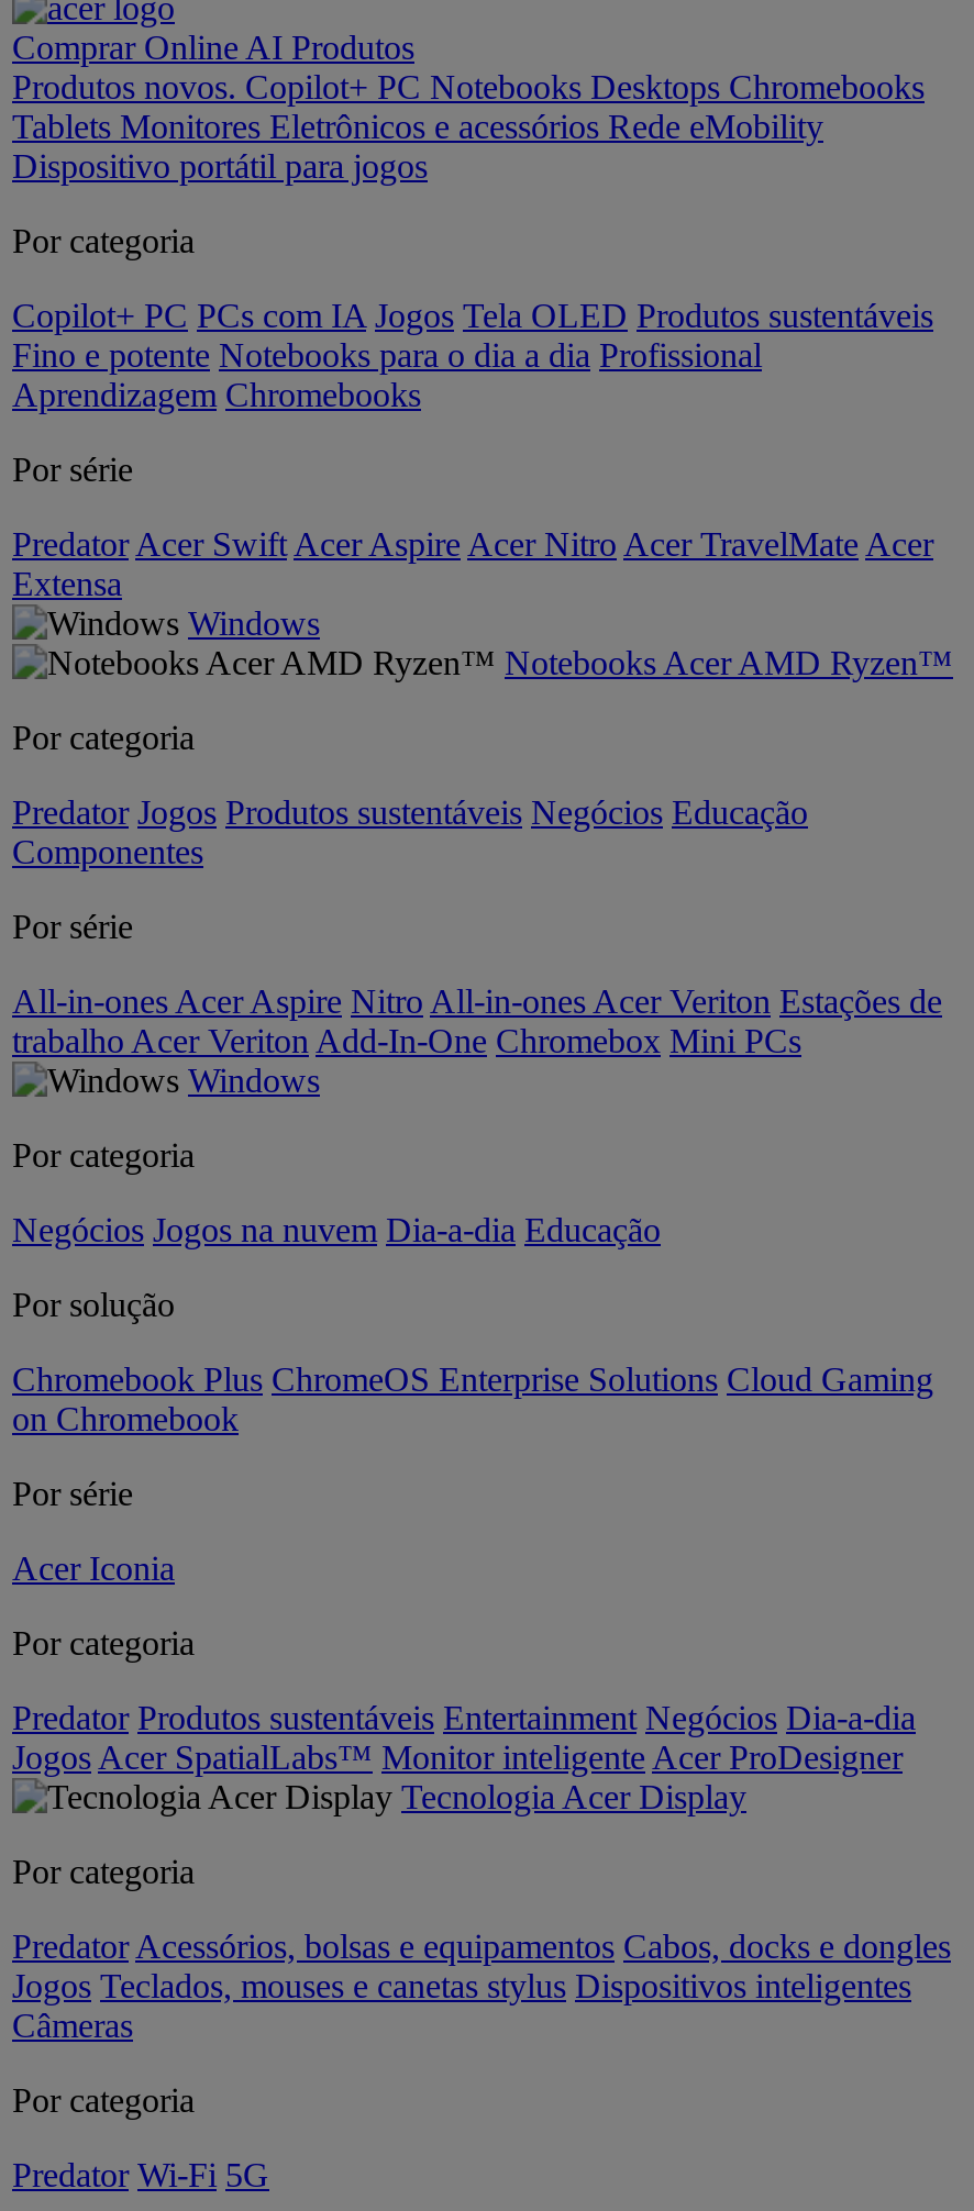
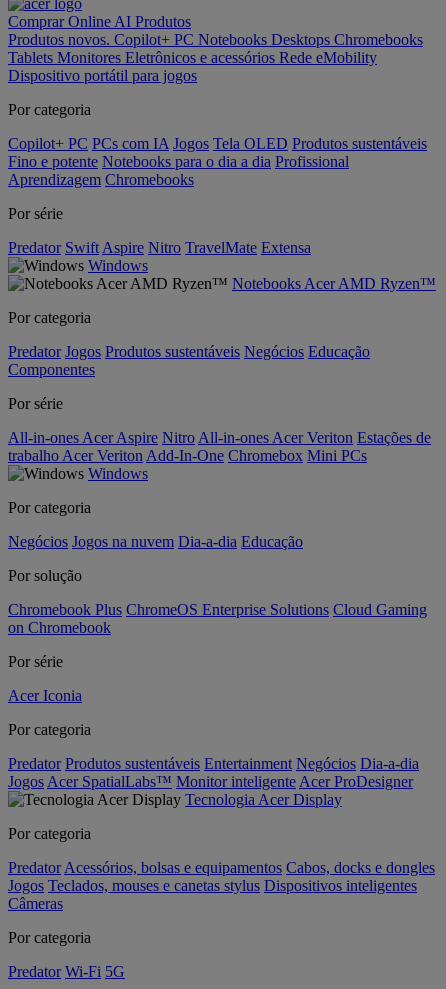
[12,525,933,602] Predator Acer Swift Acer Aspire Acer Nitro Acer TravelMate Acer | Extensa -> [8,239,311,256] Predator Swift Aspire Nitro TravelMate Extensa

